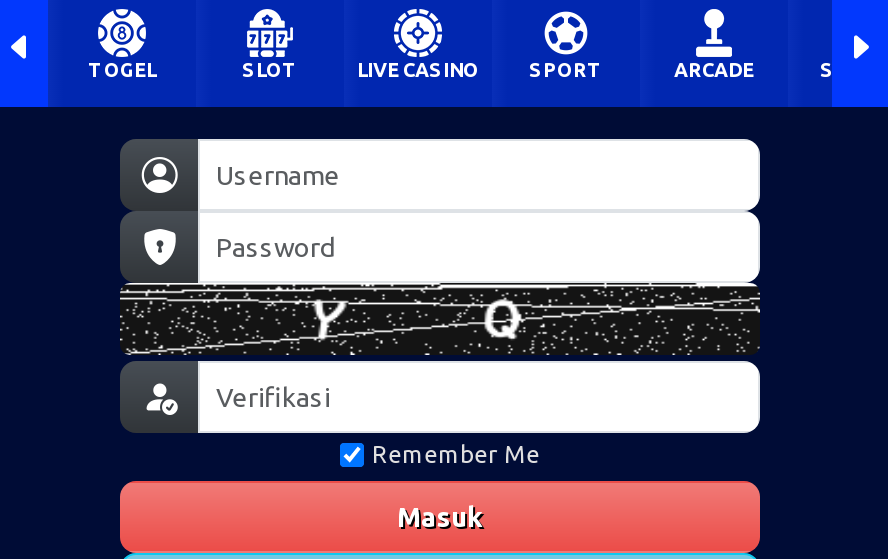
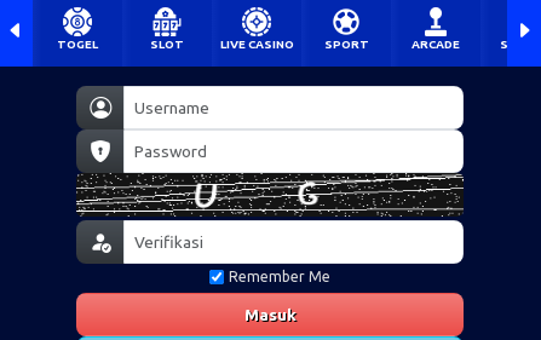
[120,281,760,355] [image] -> [76,172,464,217] [image]

